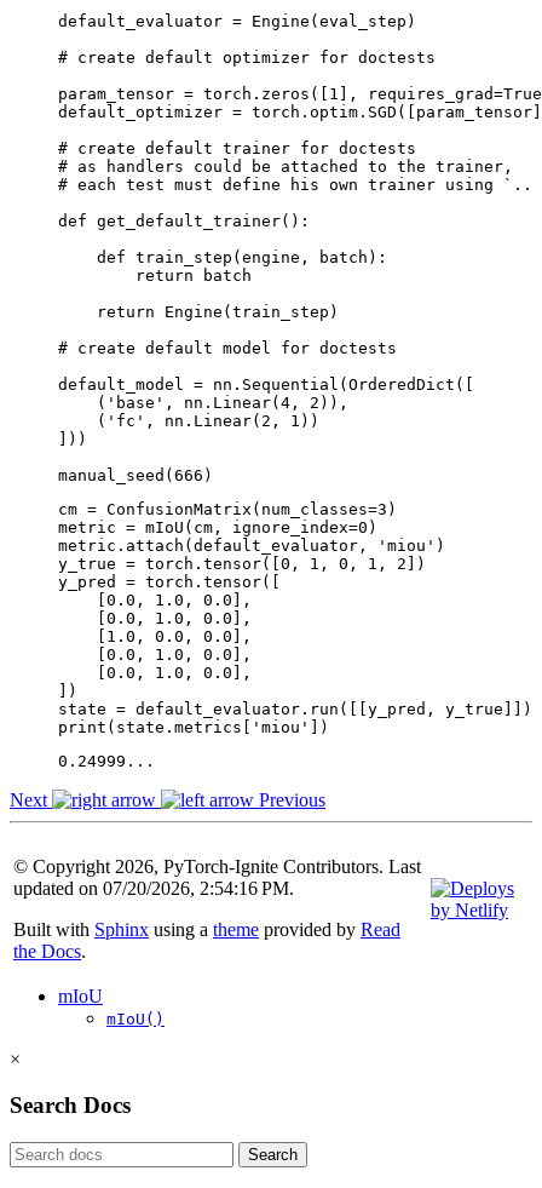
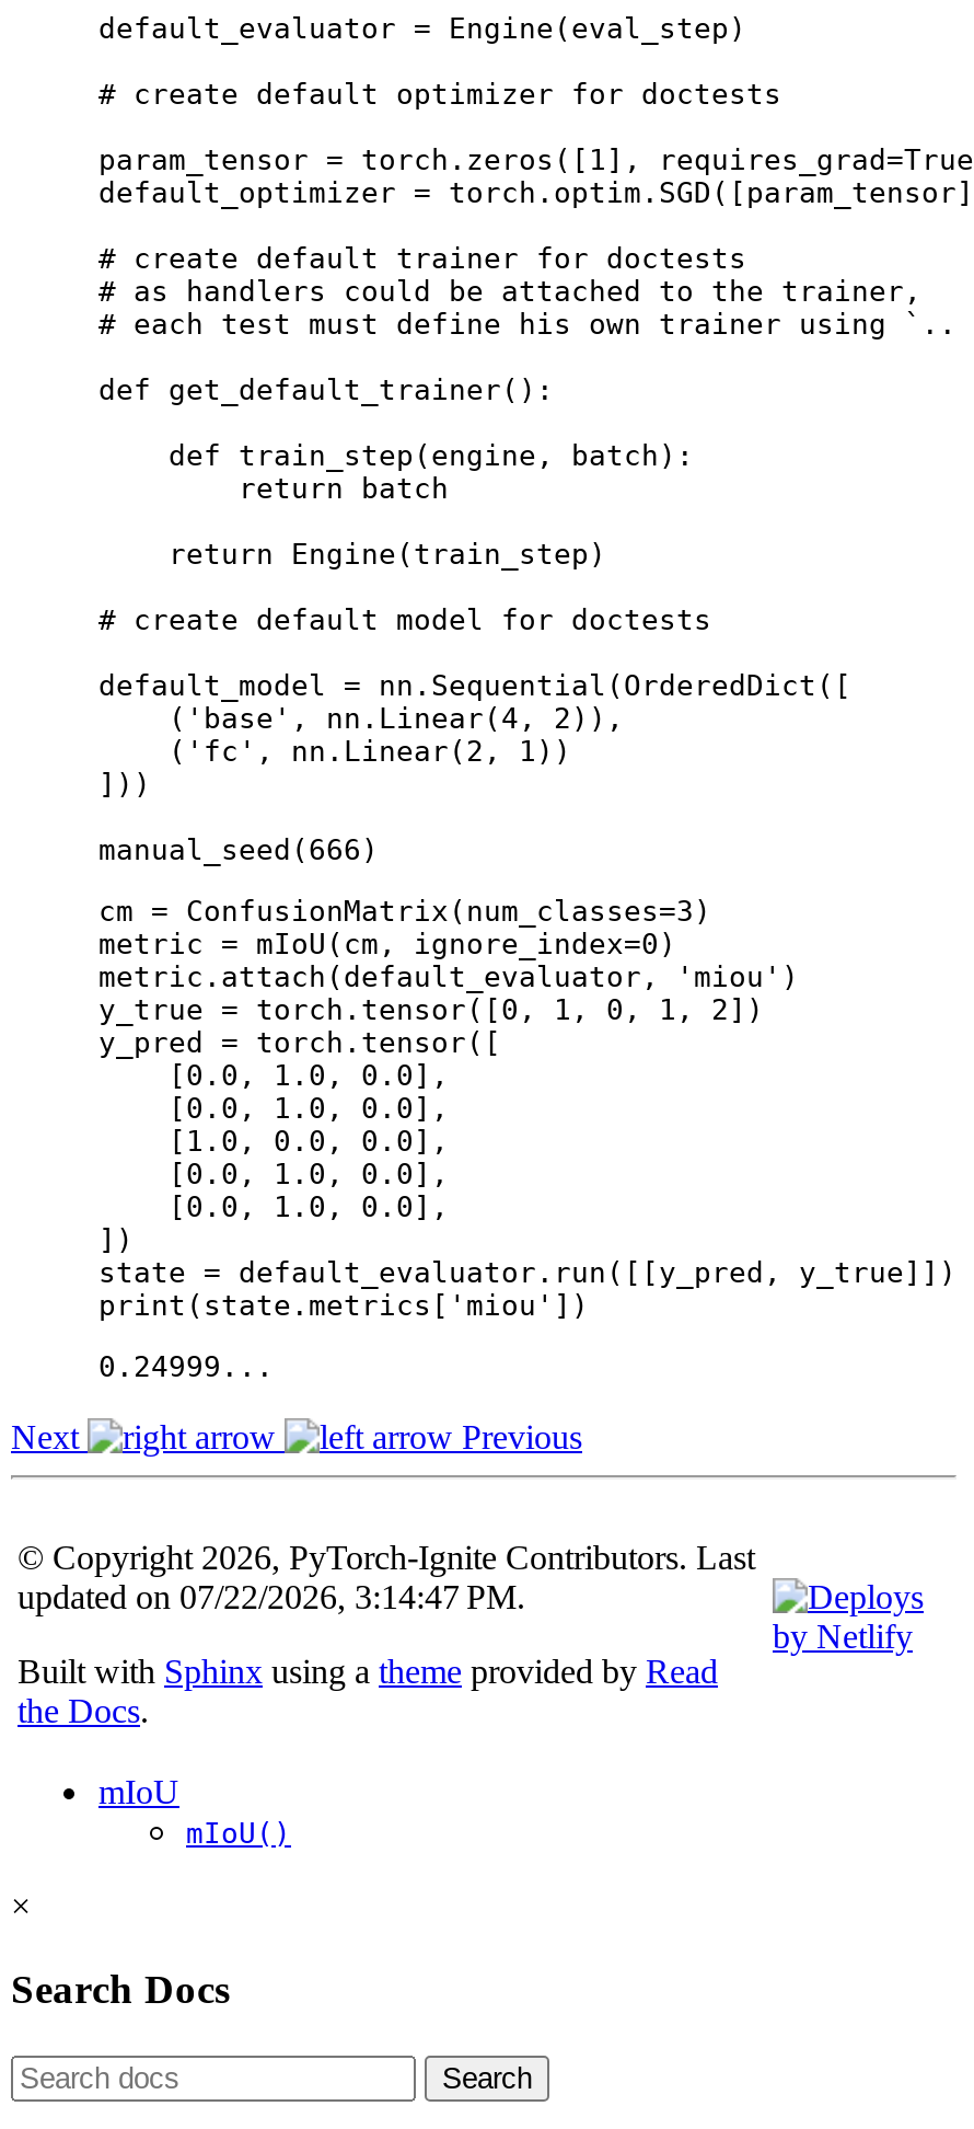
[13,877,294,898] updated on 07/20/2026, 2:54:16 PM. -> [18,1577,525,1614] updated on 07/22/2026, 3:14:47 PM.

